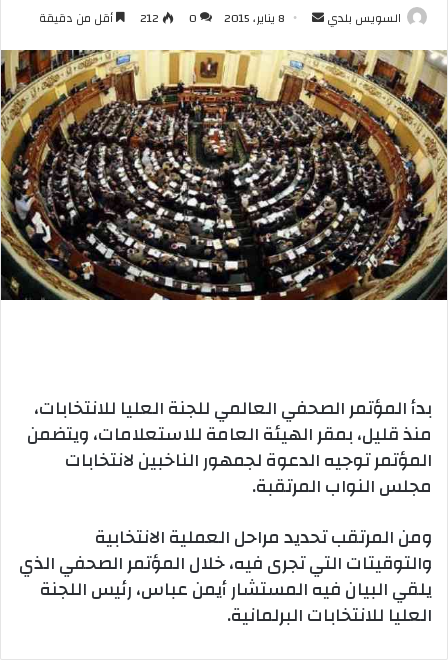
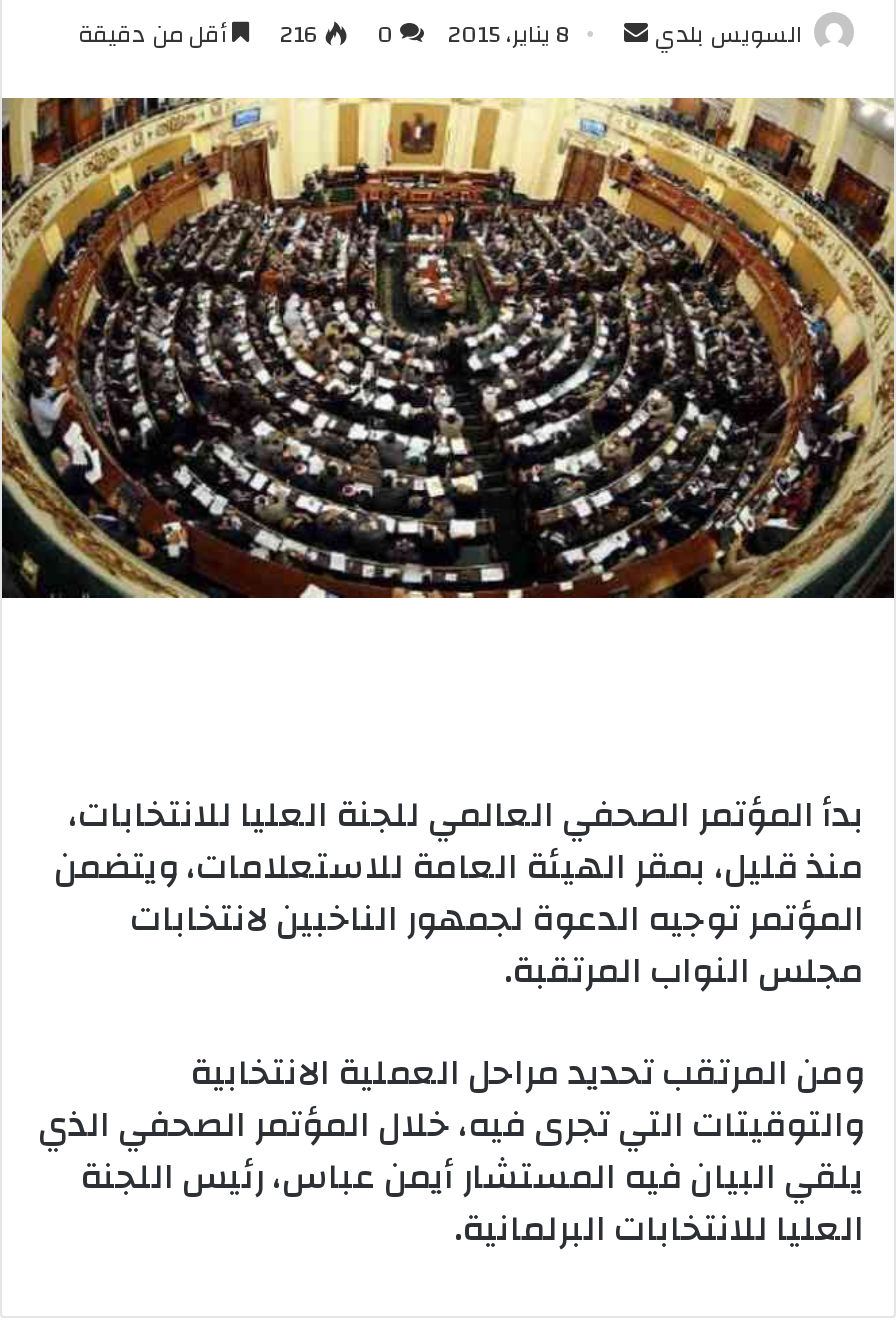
[39,7,197,29] 0 212 أقل من دقيقة -> [78,13,394,57] 0 216 أقل من دقيقة

